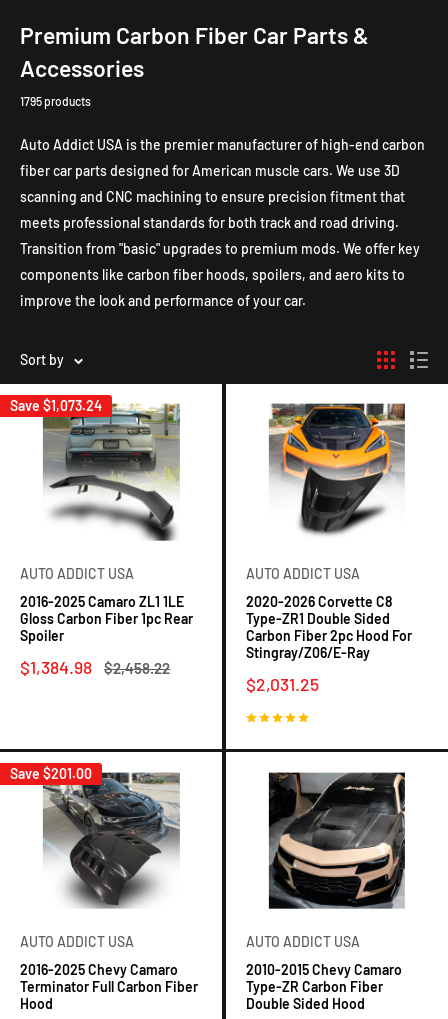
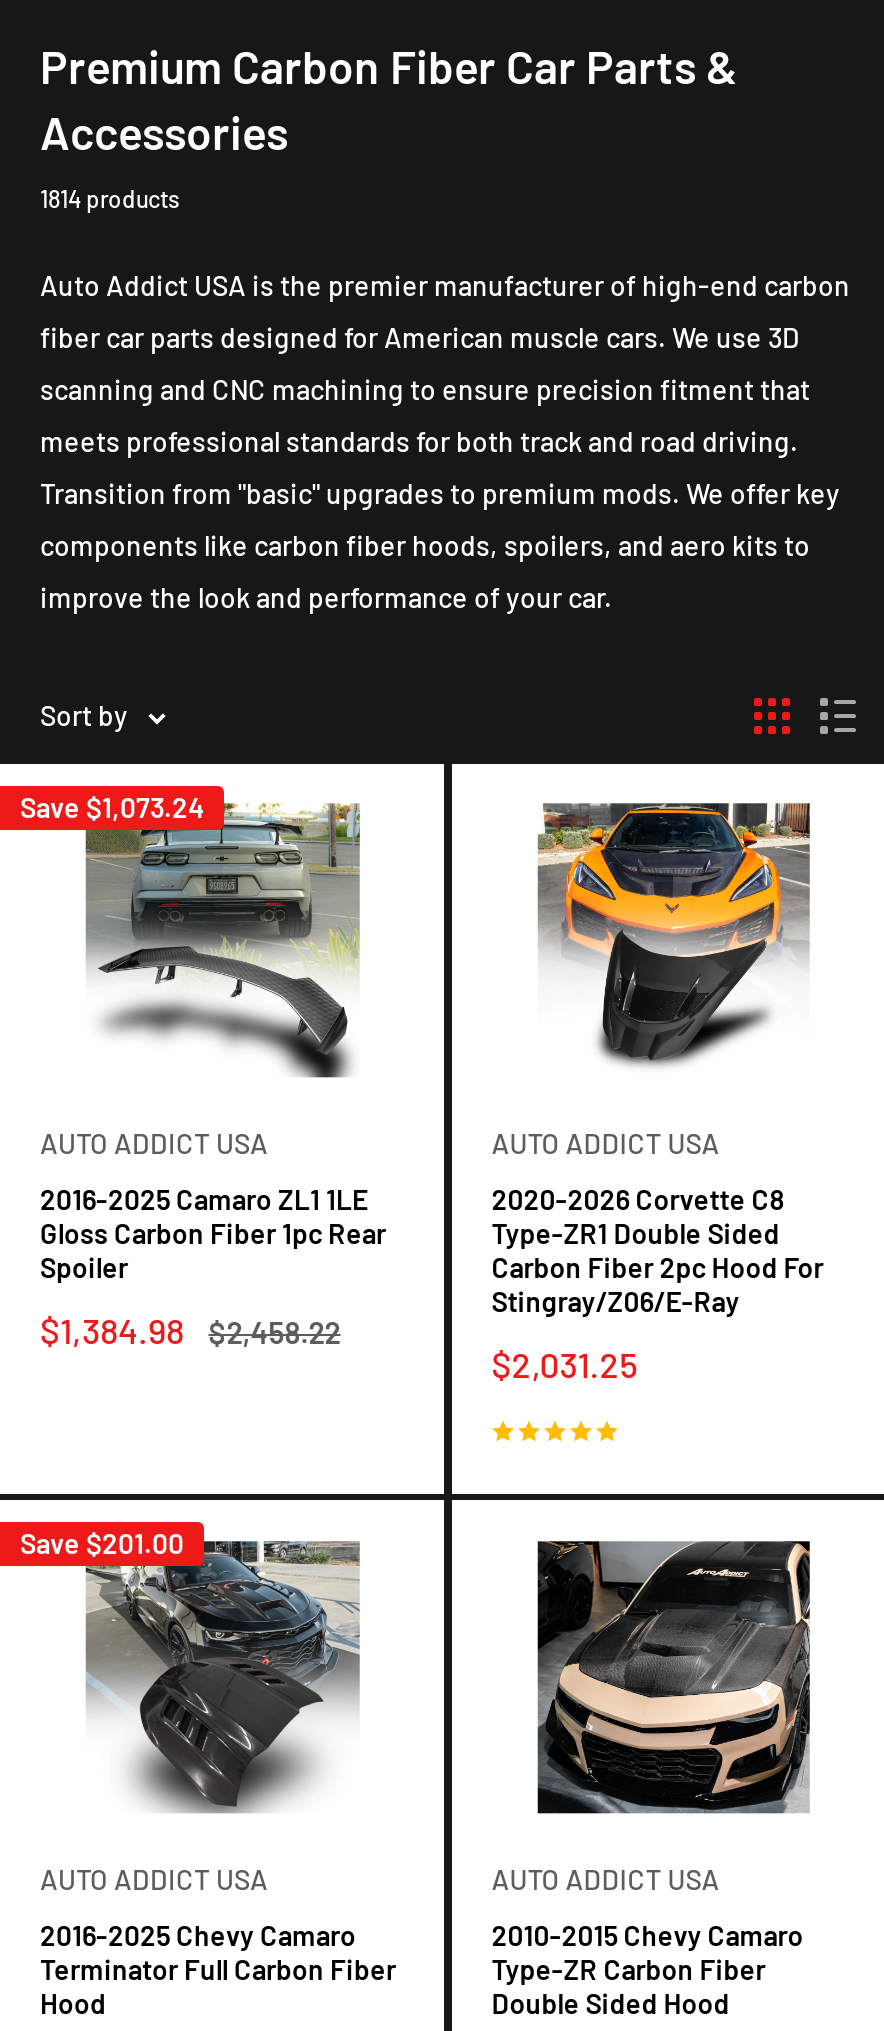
[20,94,91,108] 1795 products -> [40,184,180,212] 1814 products

